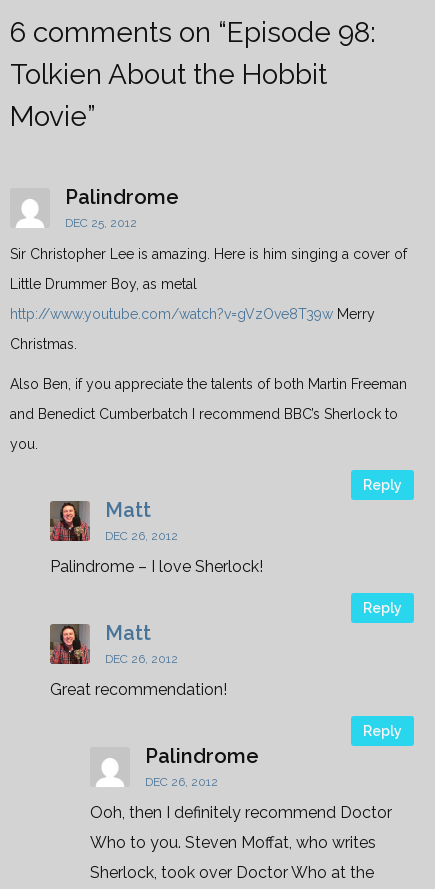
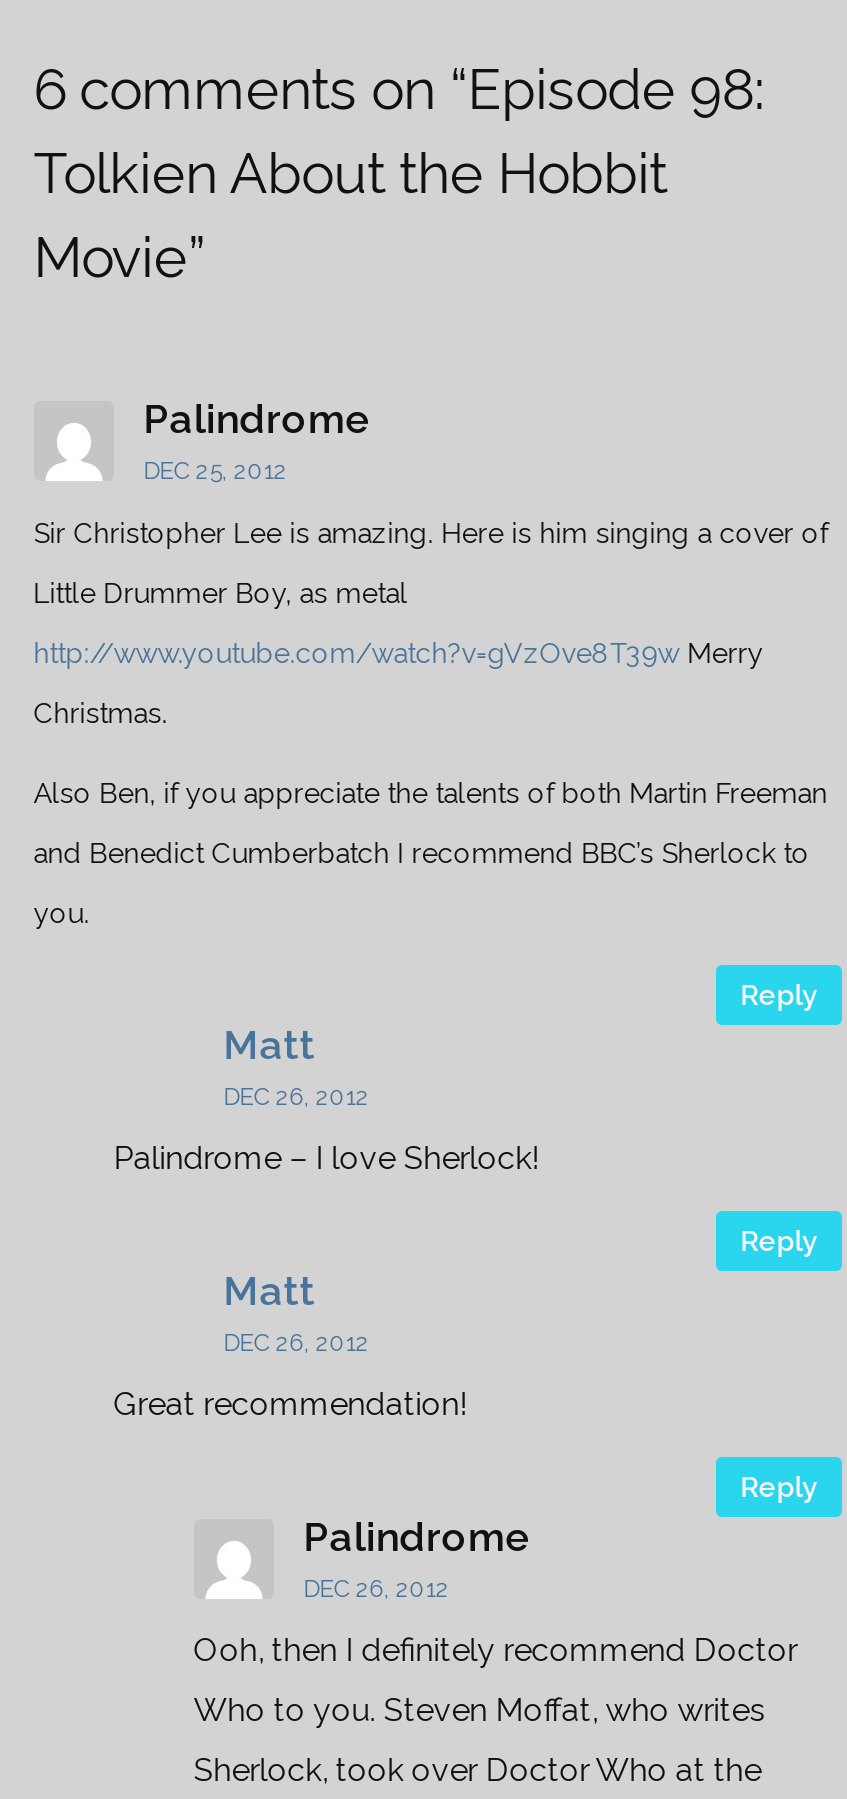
[49,500,91,542] [image] -> none
[49,623,91,665] [image] -> none

